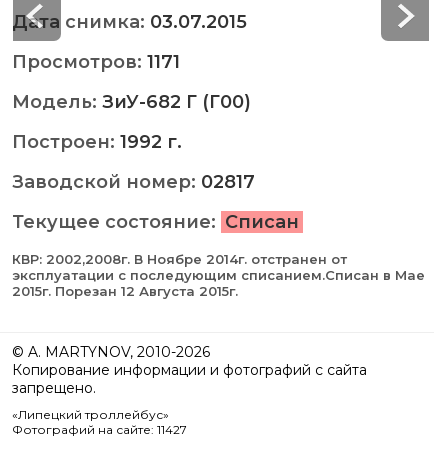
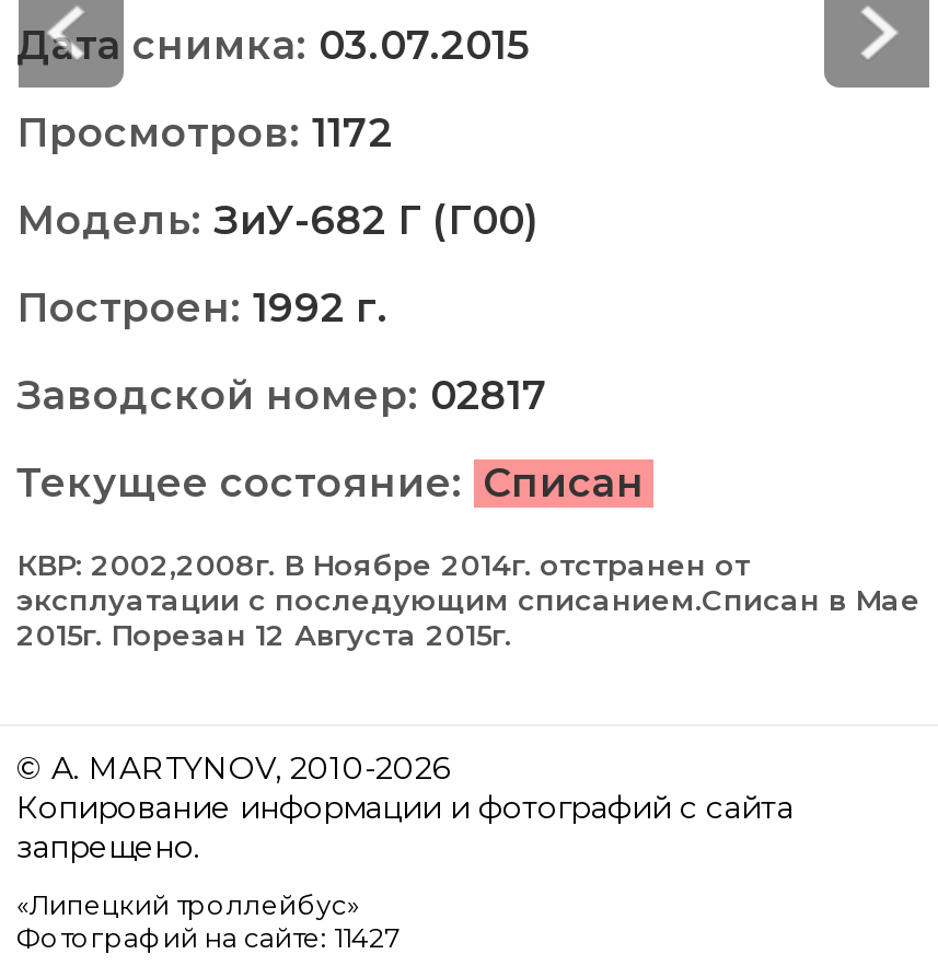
[12,51,180,73] Просмотров: 1171 -> [16,110,393,158] Просмотров: 1172

